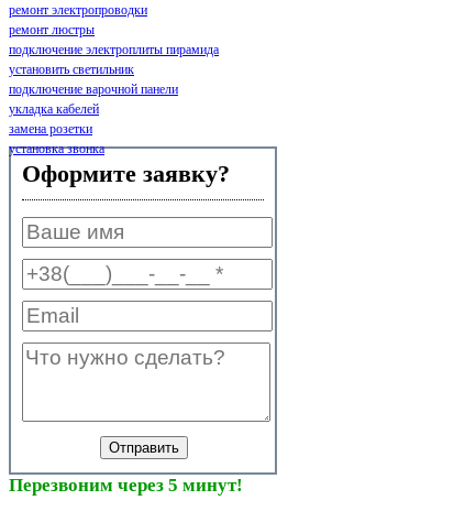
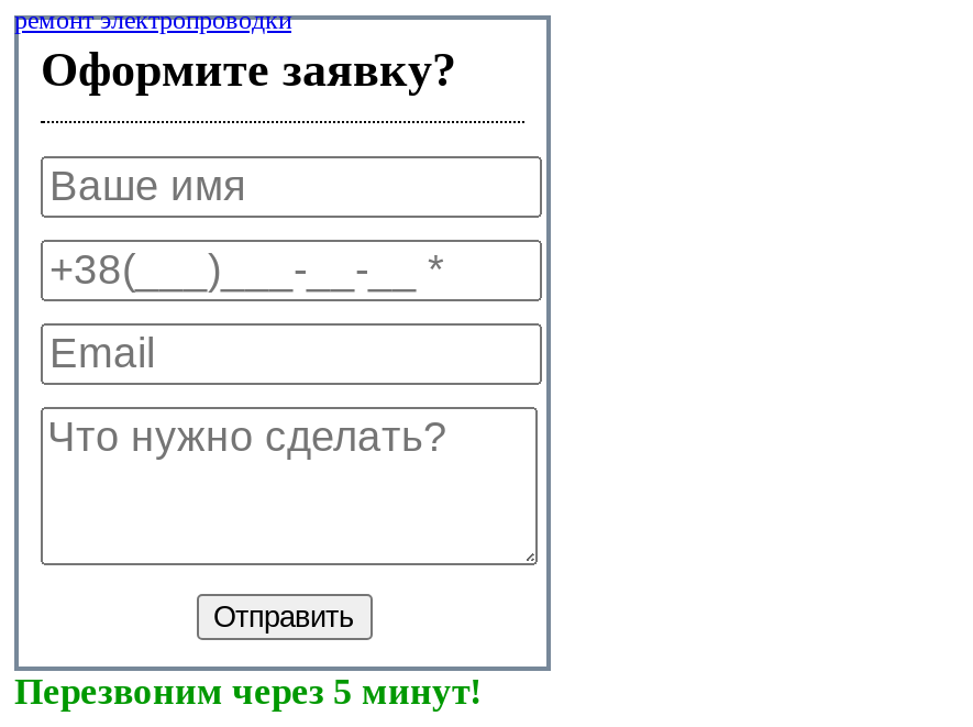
[9,22,219,156] ремонт люстры | подключение электроплиты пирамида | установить светильник | подключение варочной панели | укладка кабелей | замена розетки | установка звонка -> none

